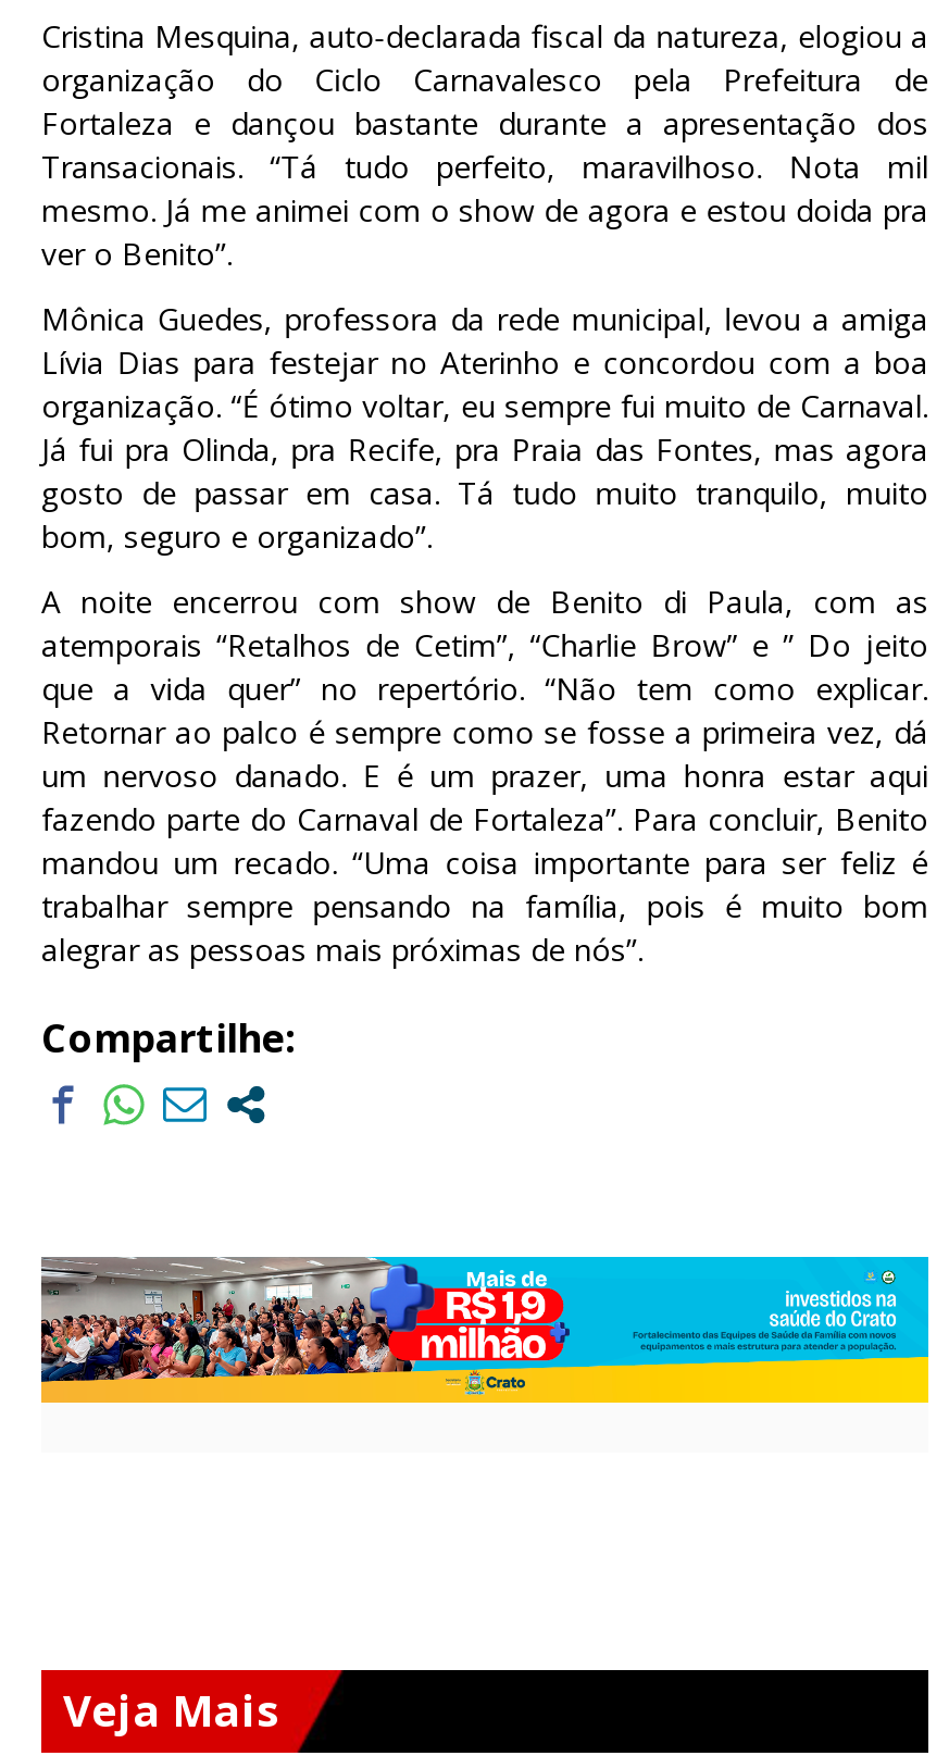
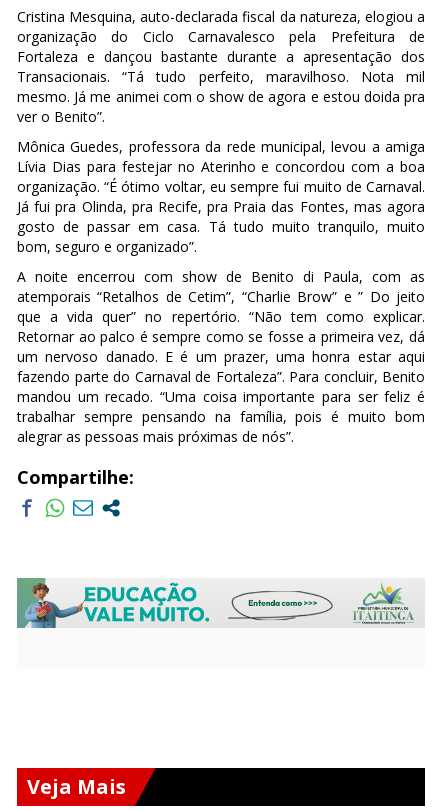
[39,1255,931,1405] [image] -> [16,578,425,645] [image]

